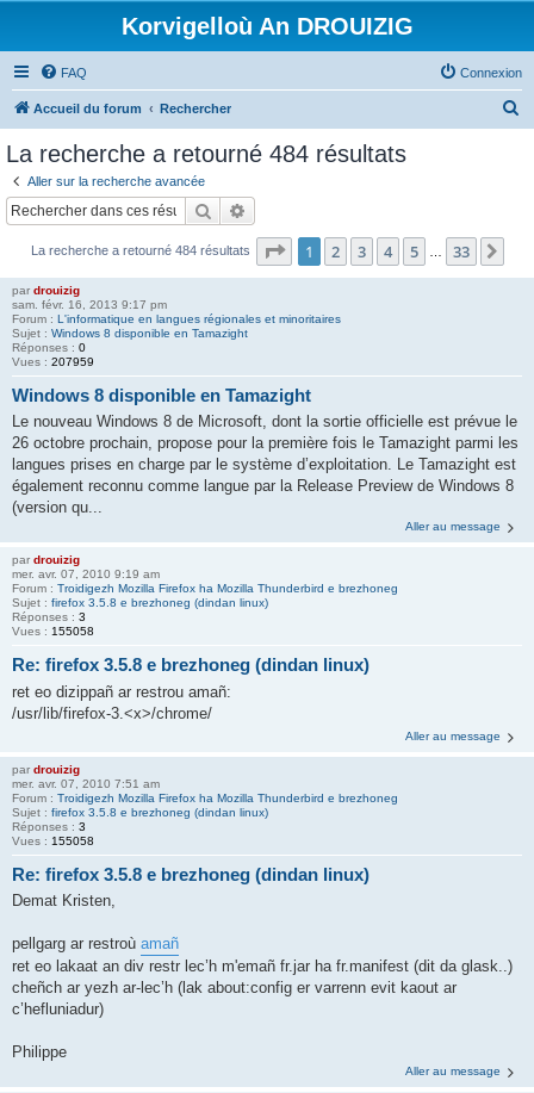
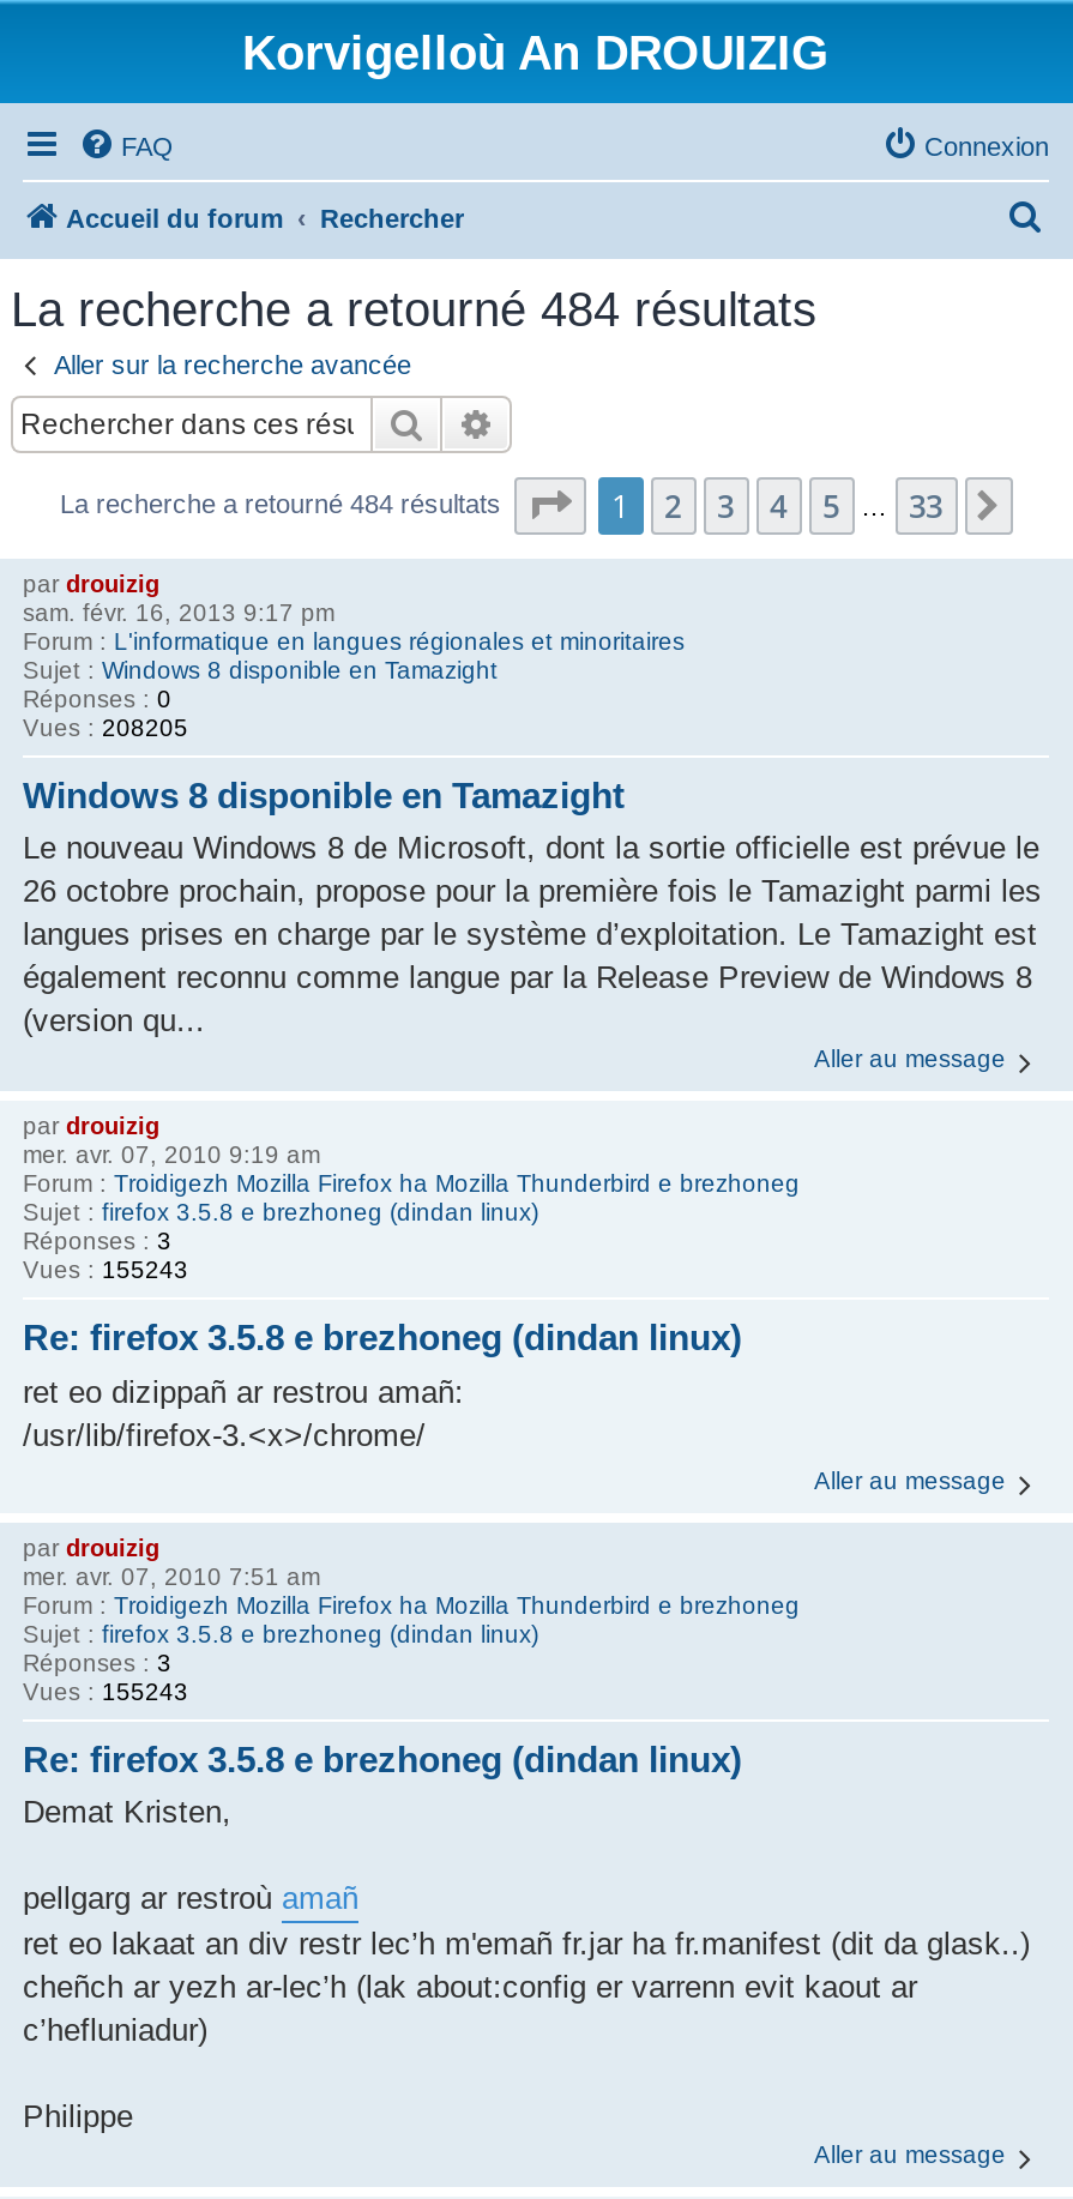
[12,355,94,368] Vues : 207959 -> [23,713,188,740] Vues : 208205
[12,625,94,638] Vues : 155058 -> [23,1257,188,1283] Vues : 155243
[12,834,94,847] Vues : 155058 -> [23,1677,188,1704] Vues : 155243

